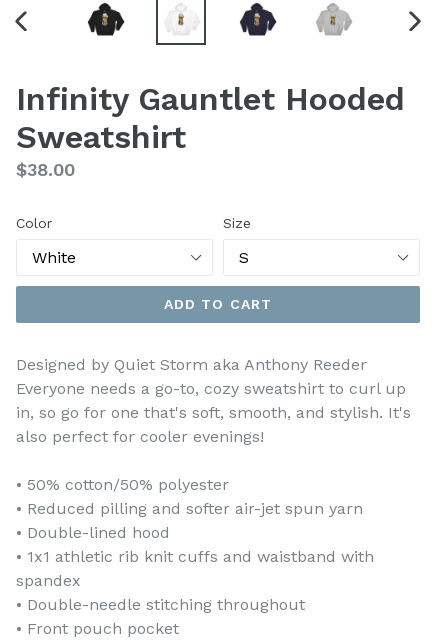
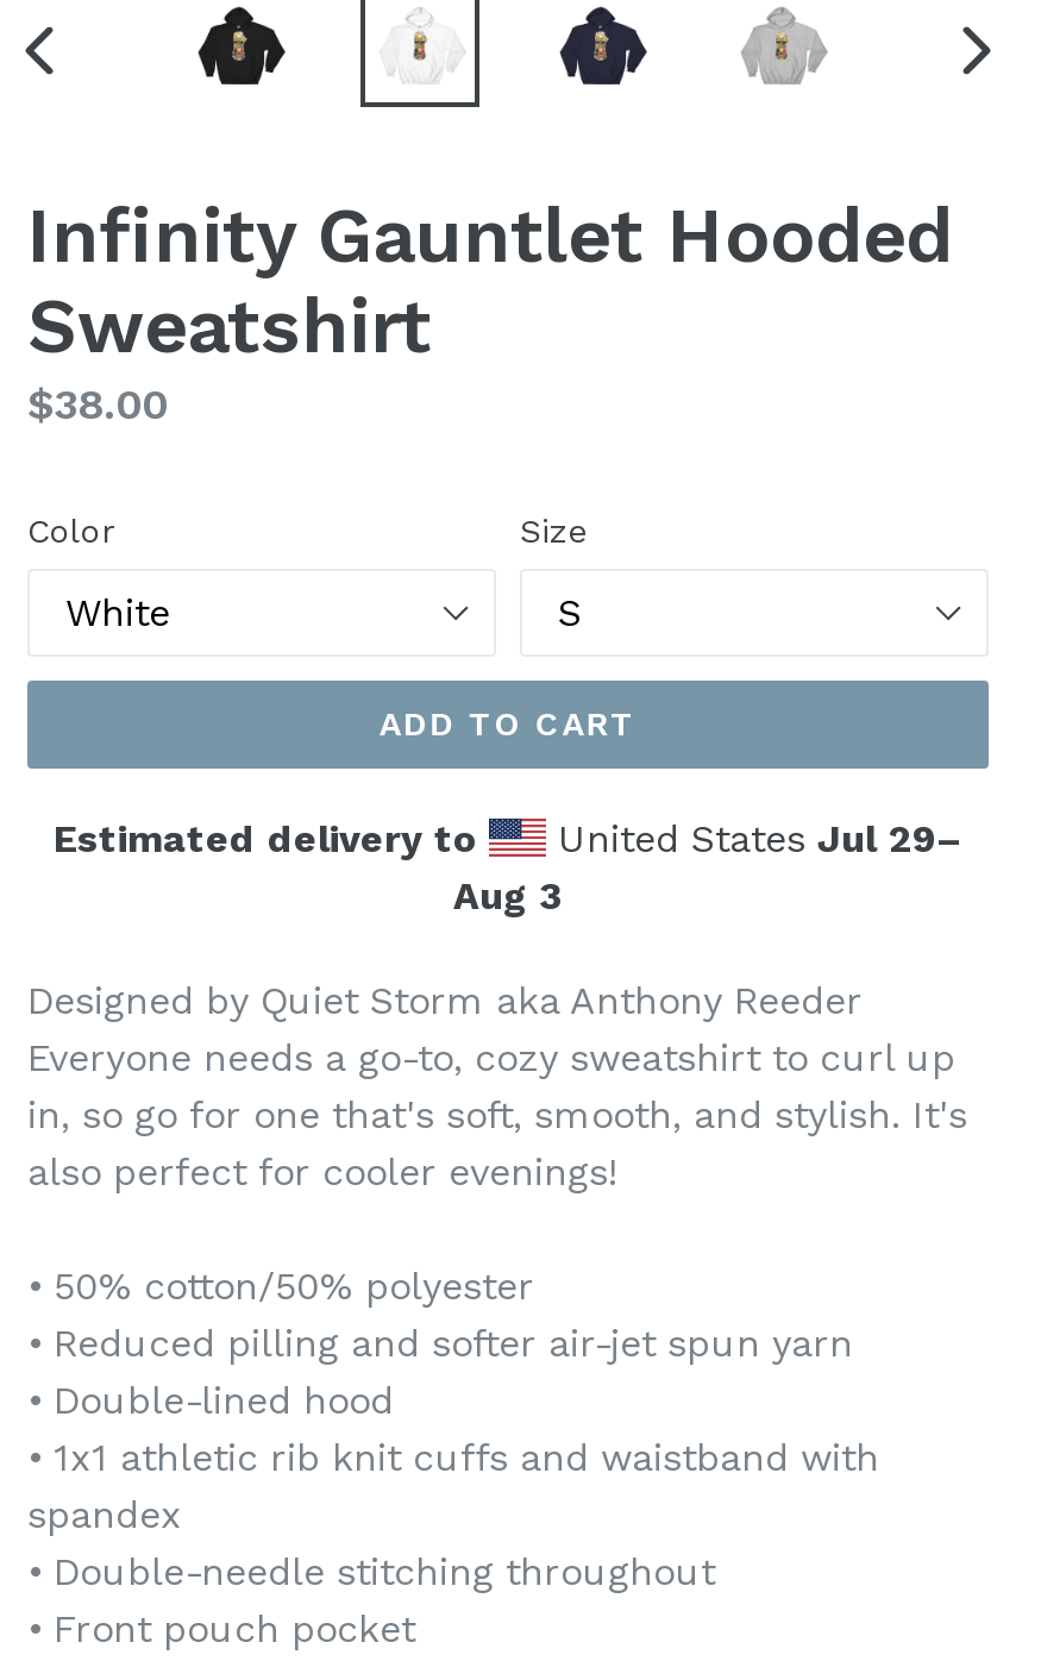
none -> [54,816,962,919] Estimated delivery to | United States Jul 29– | Aug 3

